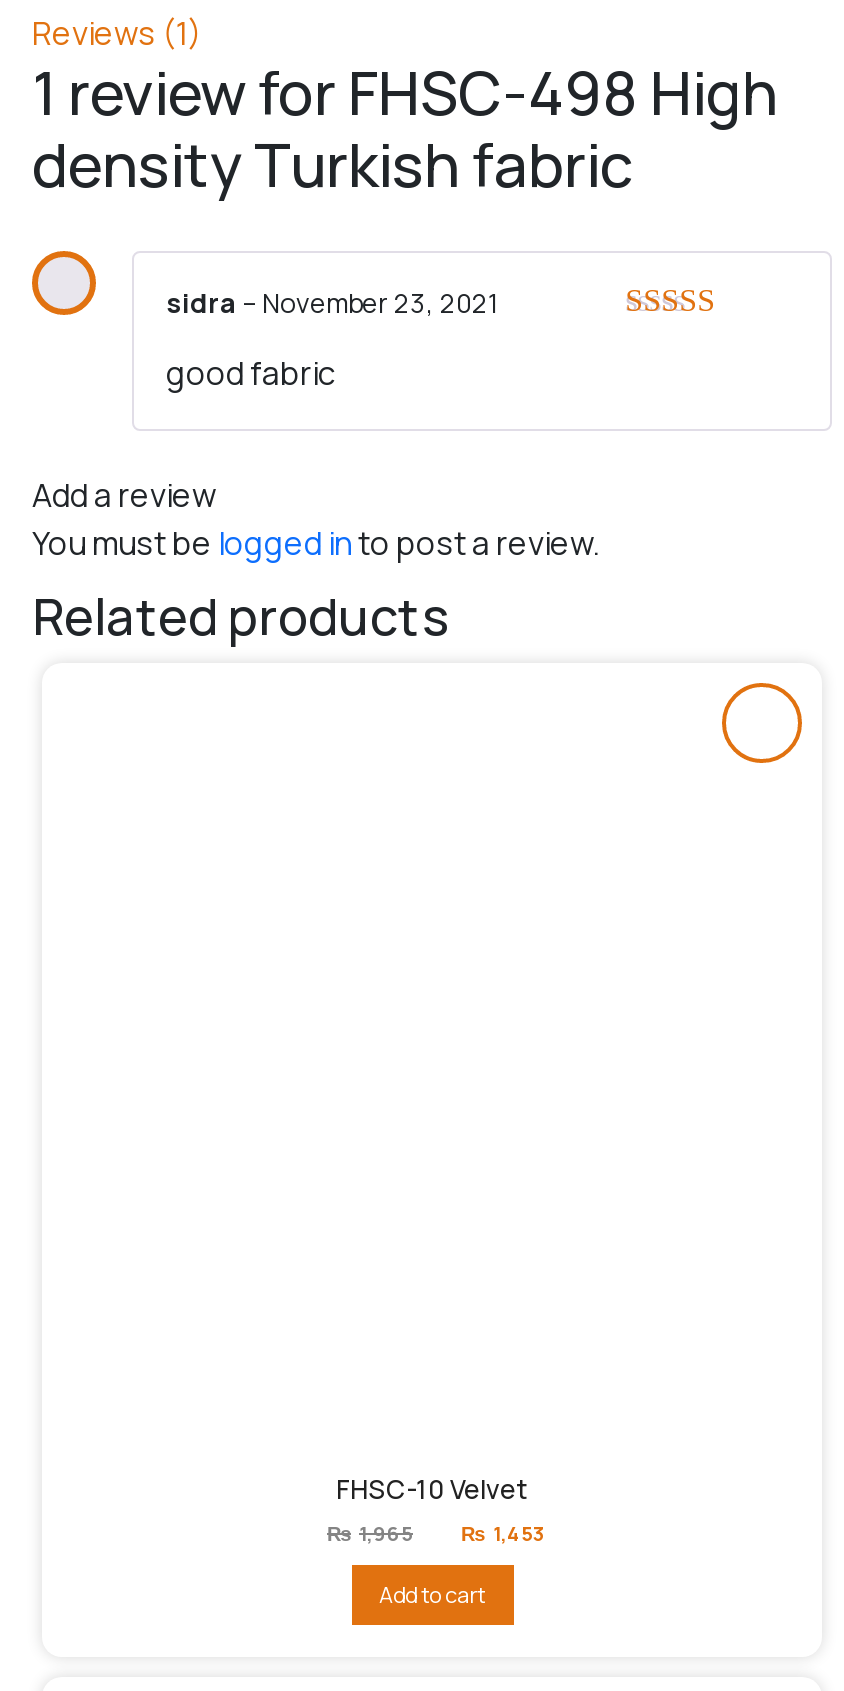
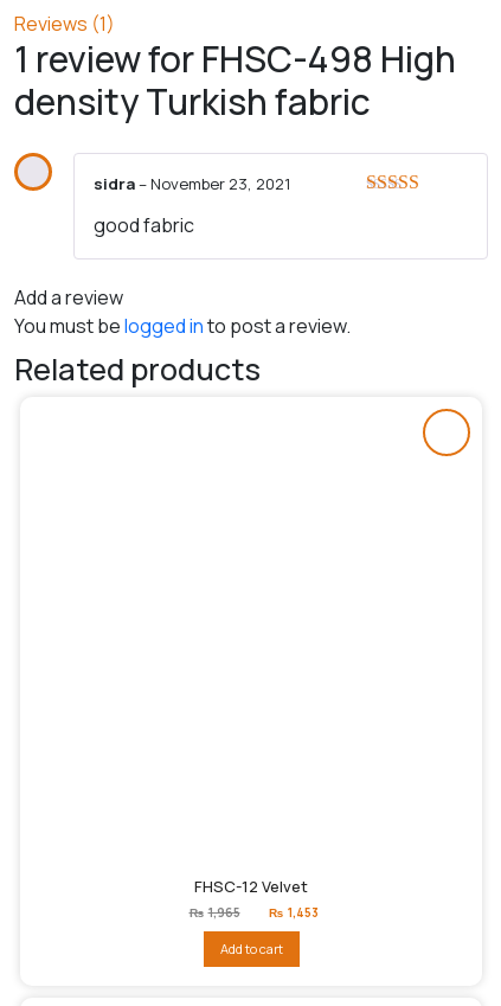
[336,1471,528,1507] FHSC-10 Velvet -> [194,876,308,897] FHSC-12 Velvet

